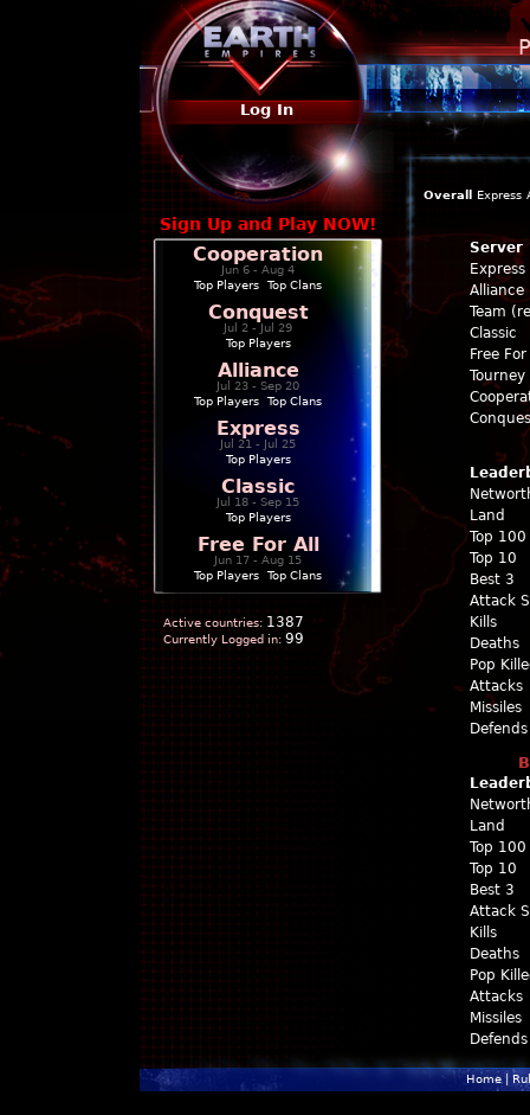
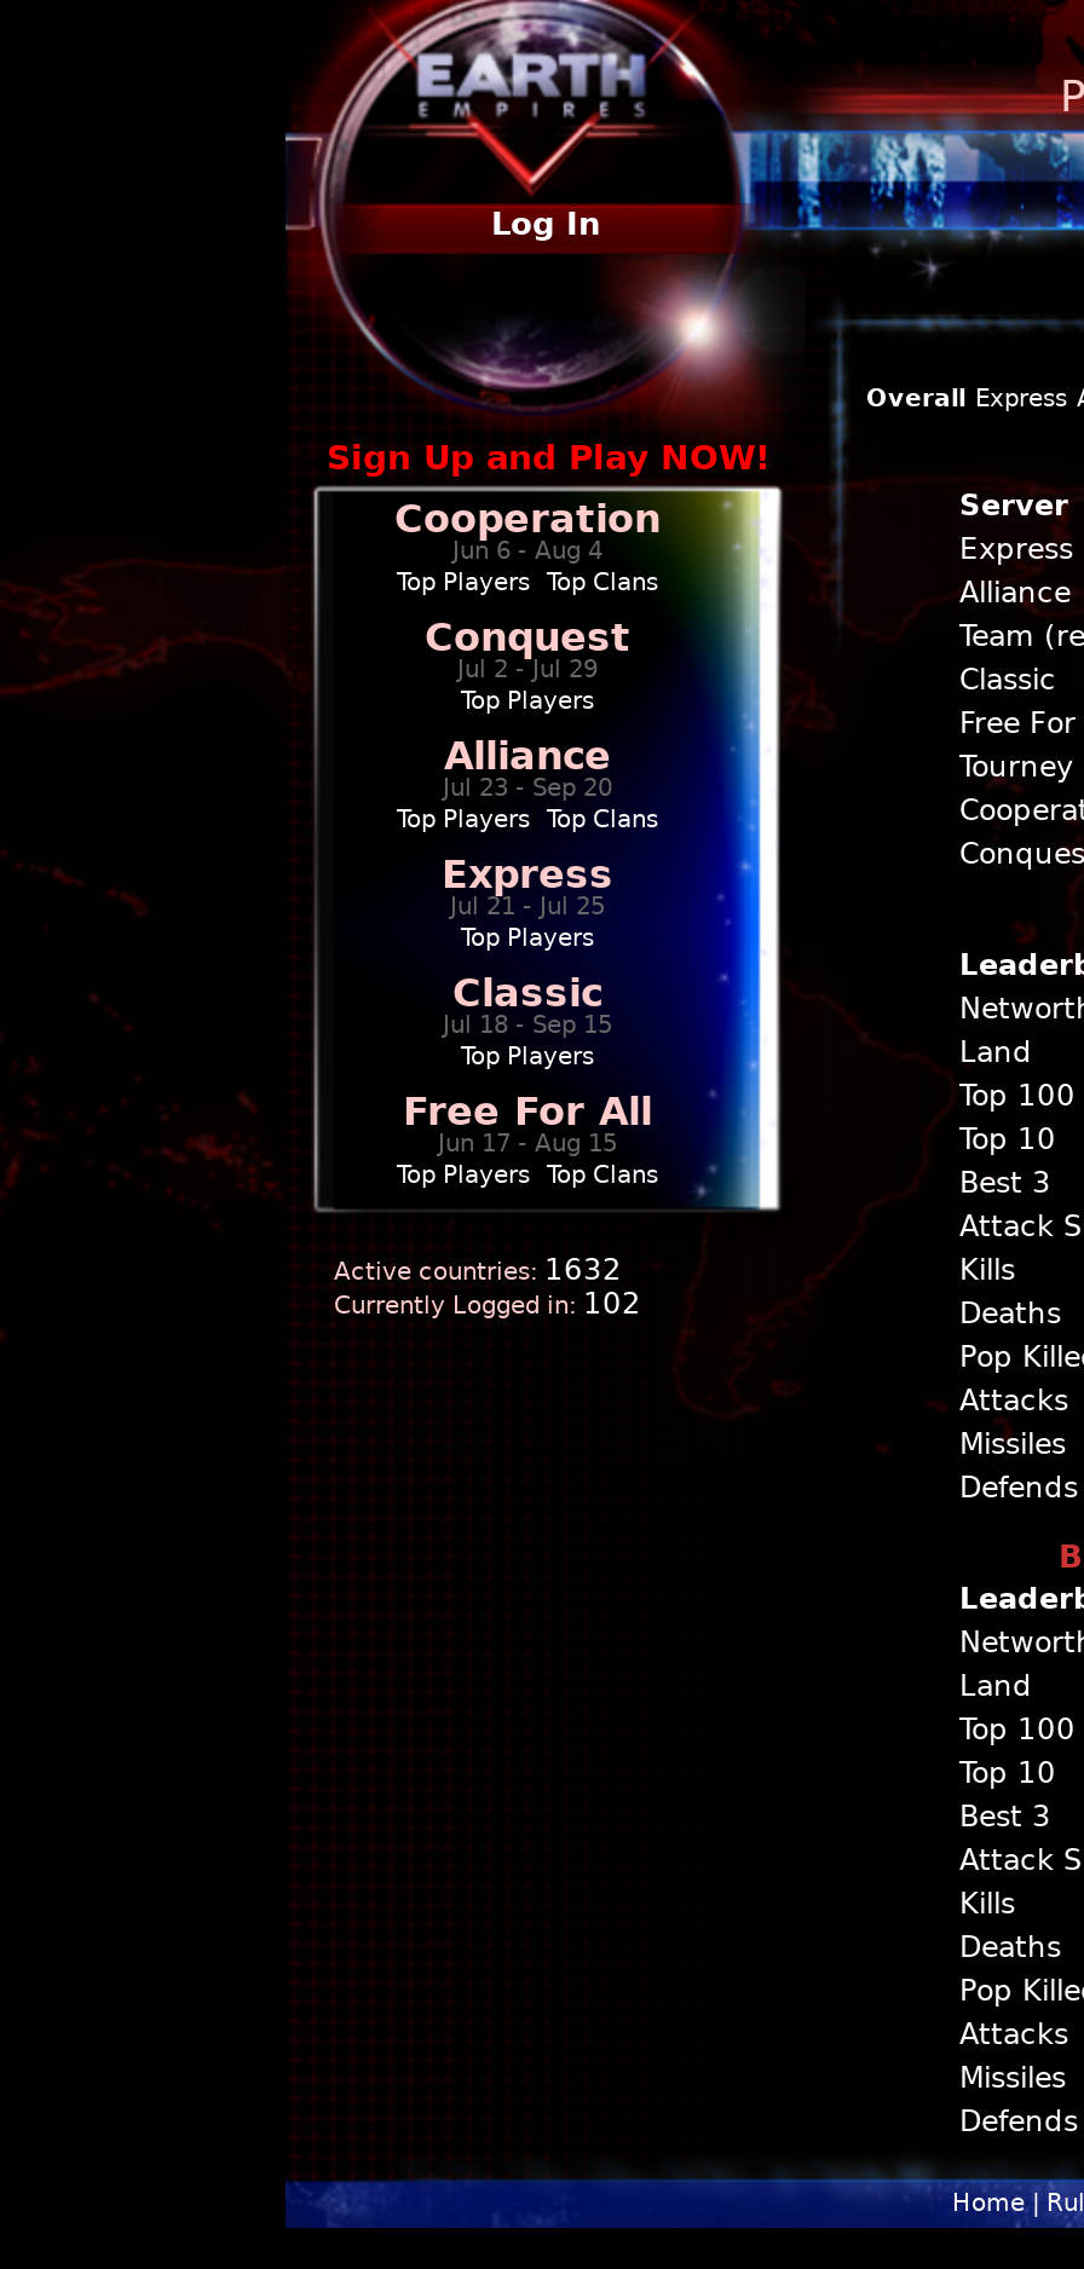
[163,614,304,630] Active countries: 1387 -> [334,1253,622,1287] Active countries: 1632
[163,630,304,647] Currently Logged in: 99 -> [334,1287,641,1321] Currently Logged in: 102

